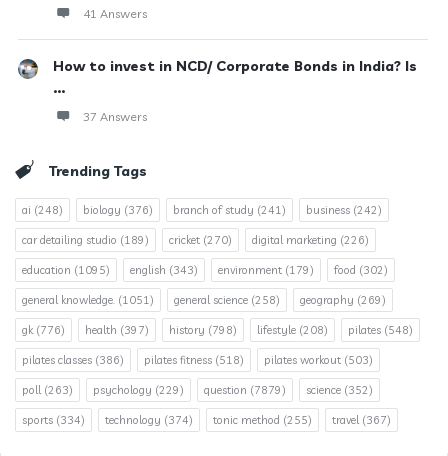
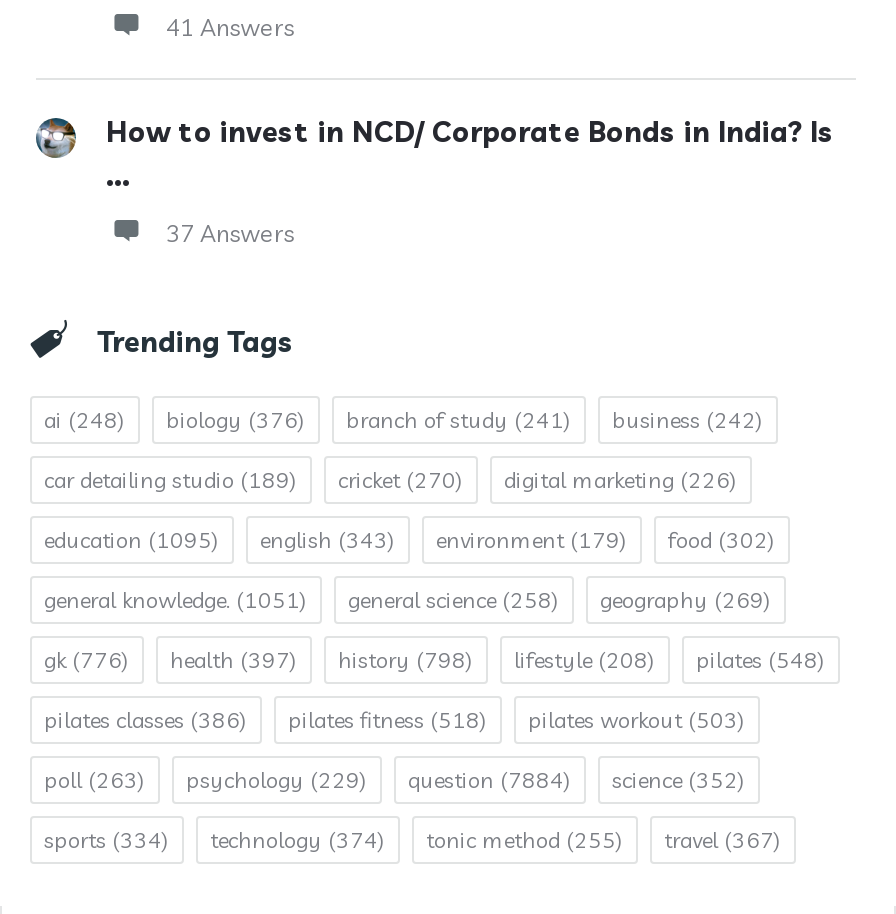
[22,383,373,397] poll (263) psychology (229) question (7879) science (352) -> [44,767,746,795] poll (263) psychology (229) question (7884) science (352)

